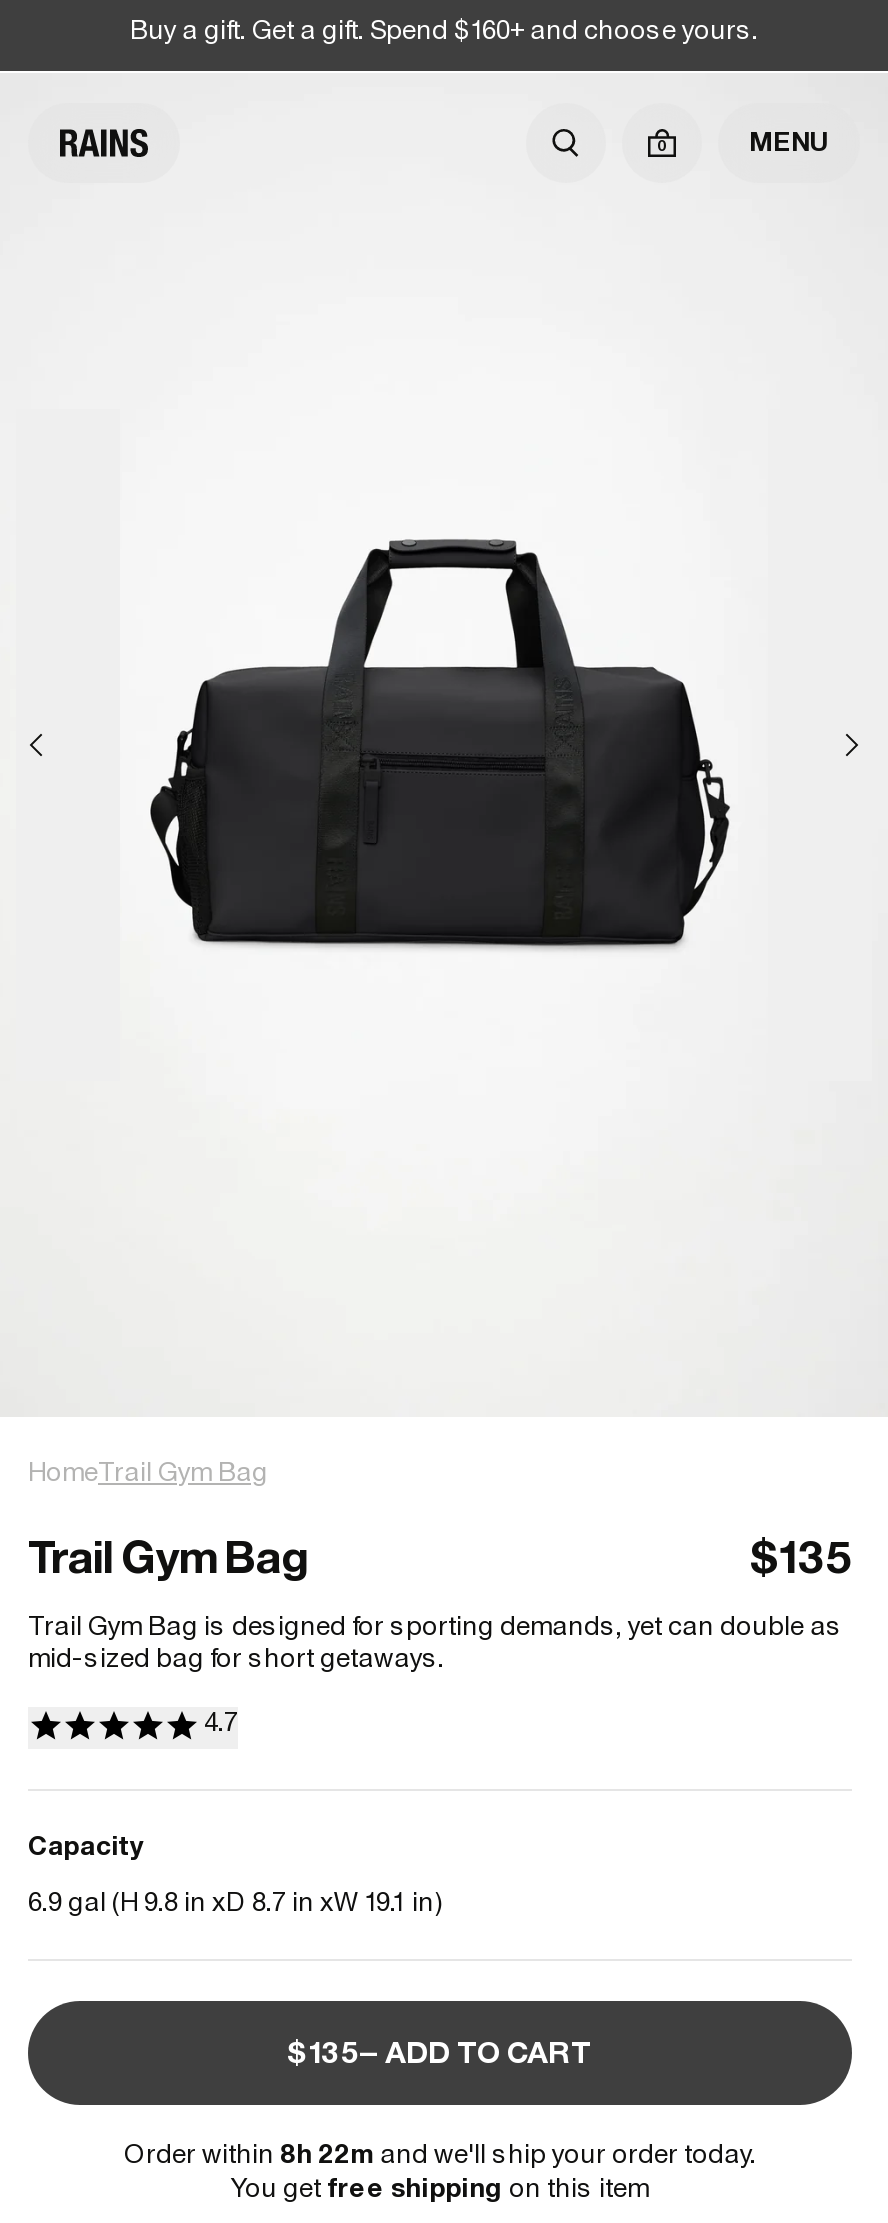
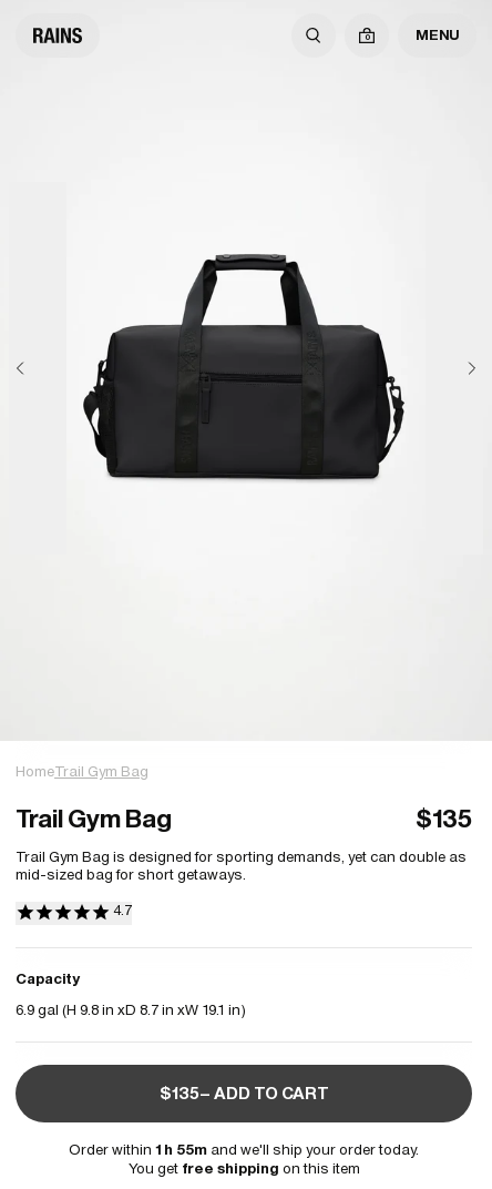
[130,15,758,45] Buy a gift. Get a gift. Spend $160+ and choose yours. -> none
[124,2139,756,2169] Order within 8h 22m and we'll ship your order today. -> [69,1141,419,1158] Order within 1h 55m and we'll ship your order today.

